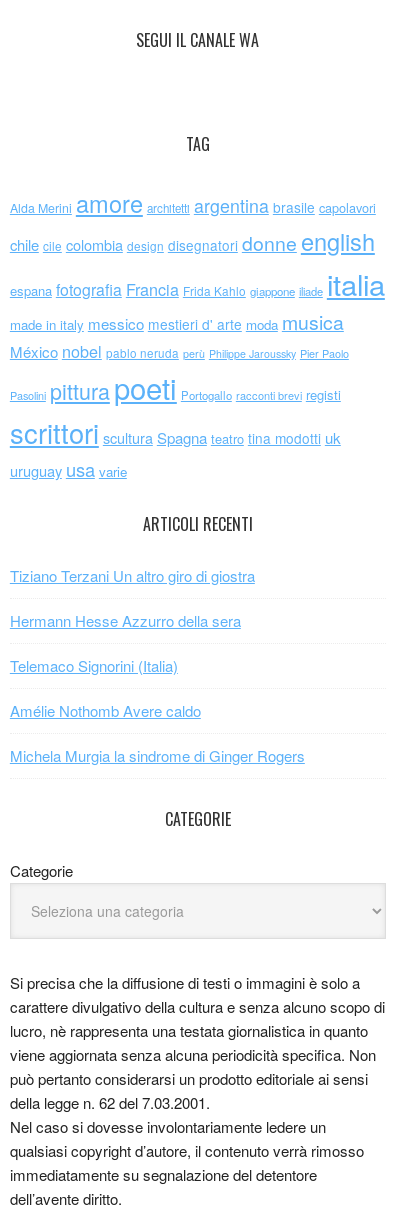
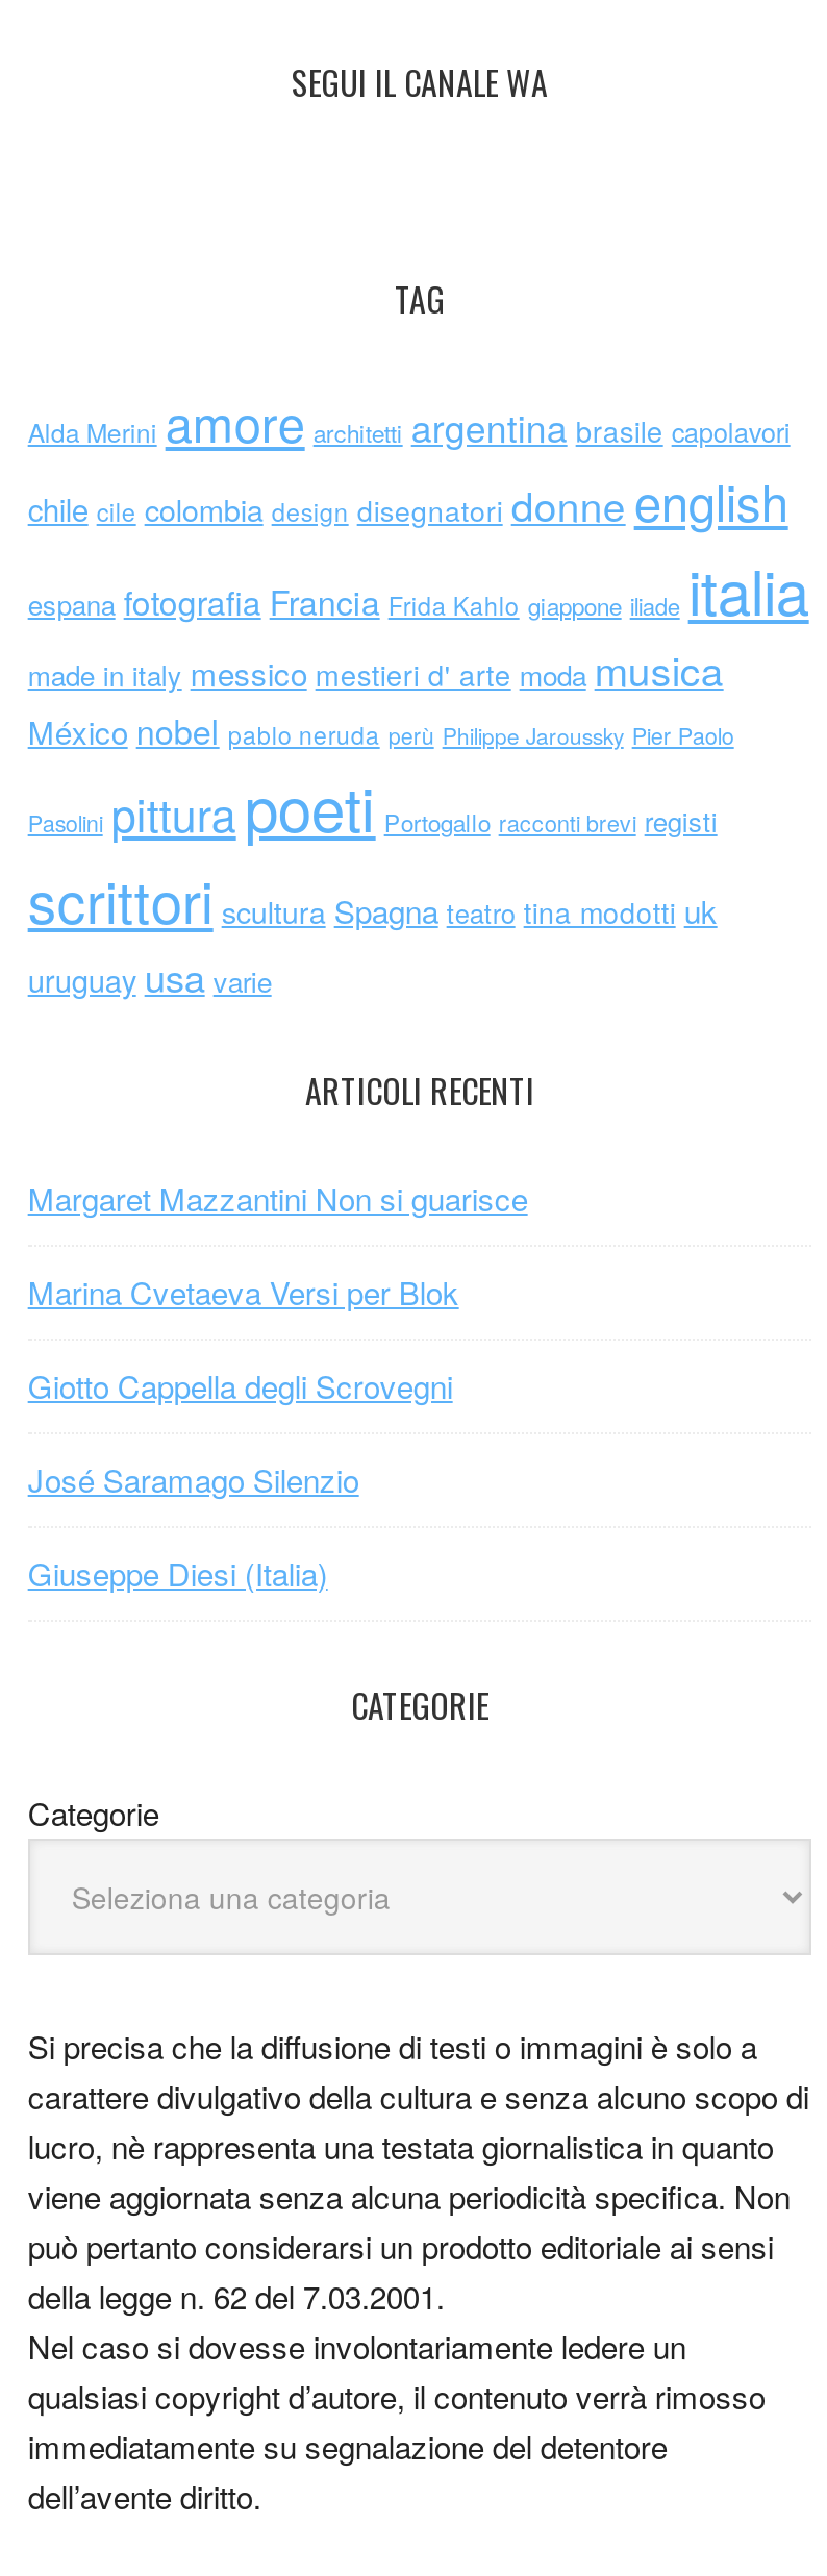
[10,565,255,586] Tiziano Terzani Un altro giro di giostra -> [28,1176,528,1220] Margaret Mazzantini Non si guarisce
[10,610,241,631] Hermann Hesse Azzurro della sera -> [28,1270,459,1314] Marina Cvetaeva Versi per Blok
[10,655,178,676] Telemaco Signorini (Italia) -> [28,1364,453,1407] Giotto Cappella degli Scrovegni
[10,700,201,721] Amélie Nothomb Avere caldo -> [28,1457,359,1501] José Saramago Silenzio
[10,745,305,766] Michela Murgia la sindrome di Ginger Rogers -> [28,1551,328,1595] Giuseppe Diesi (Italia)

